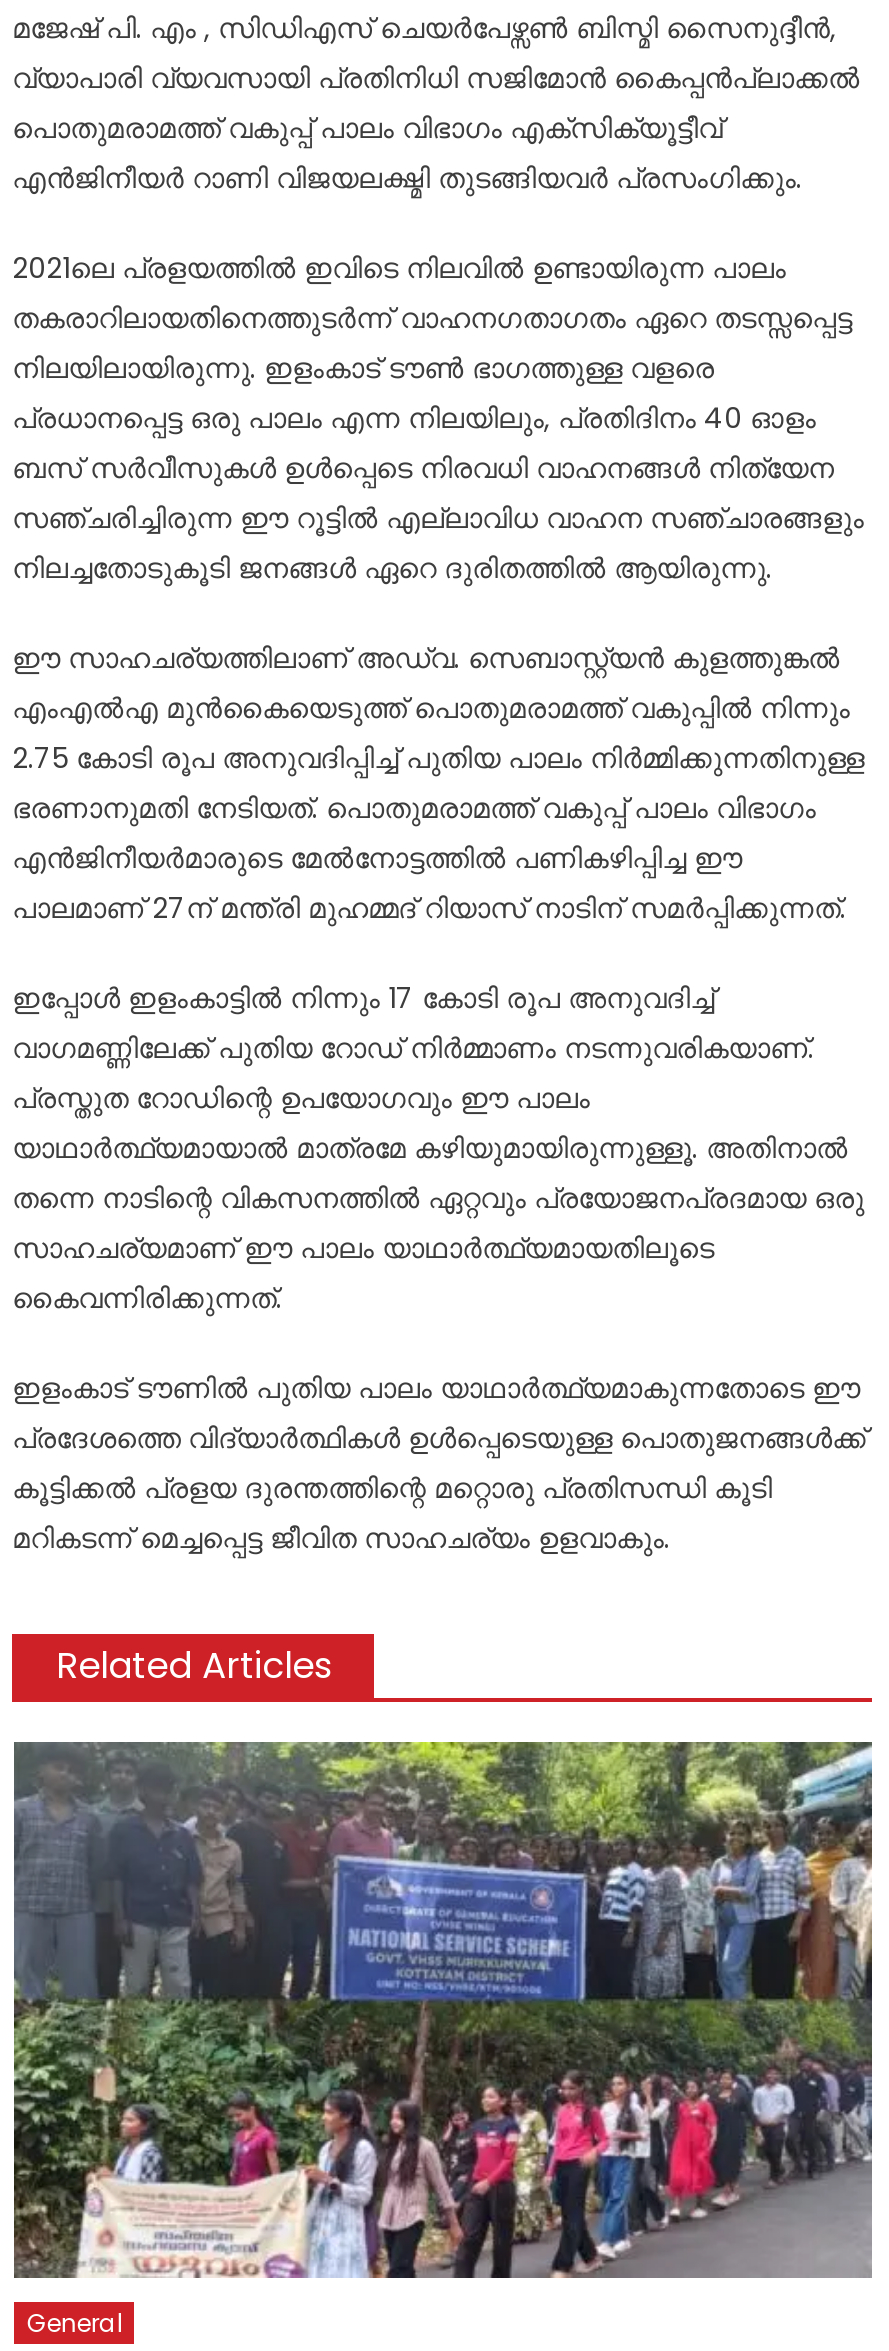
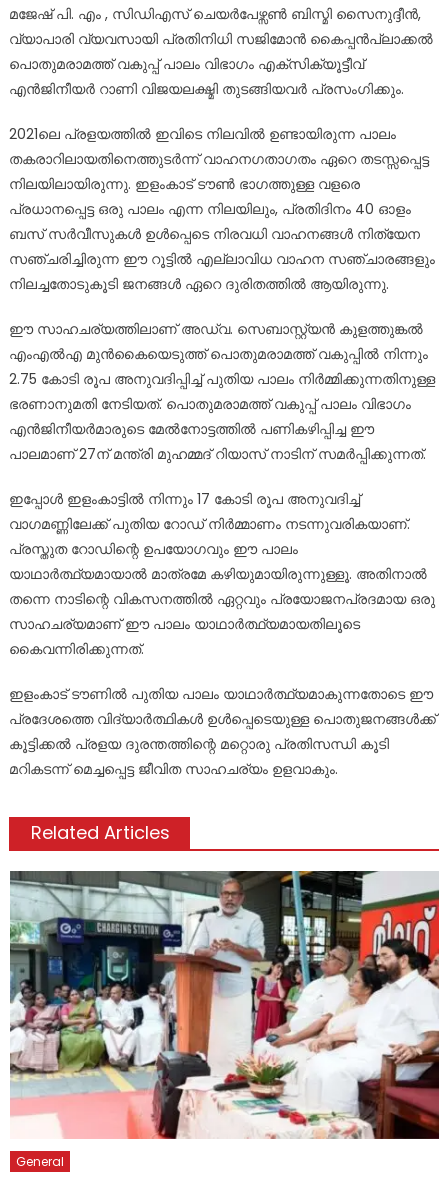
[12,1740,874,2280] [image] -> [10,870,440,1140] [image]

